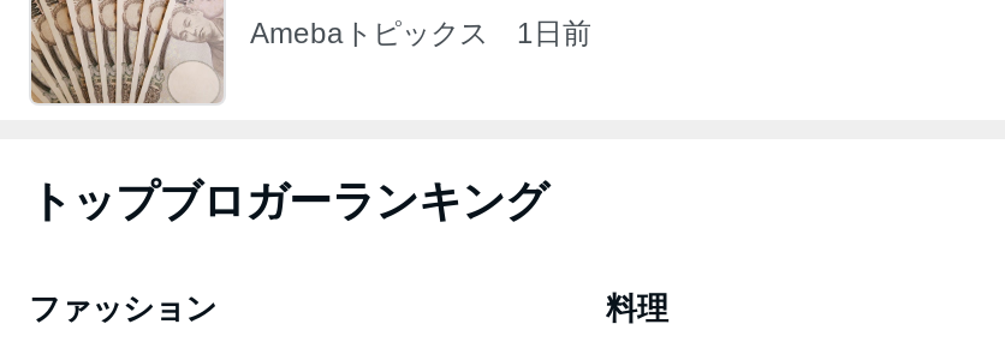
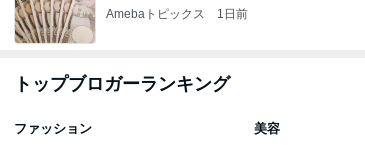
[606,290,668,326] 料理 -> [254,121,280,136] 美容

